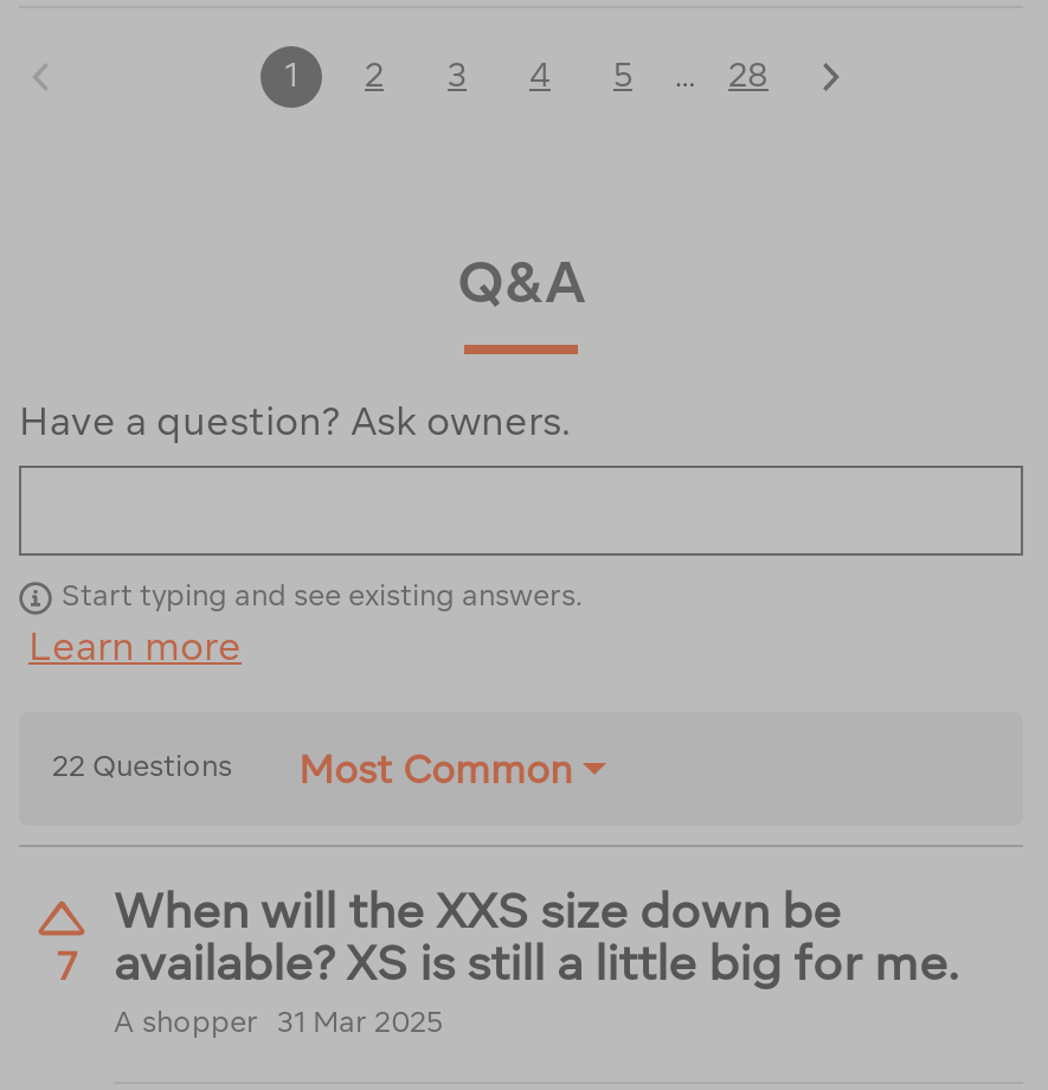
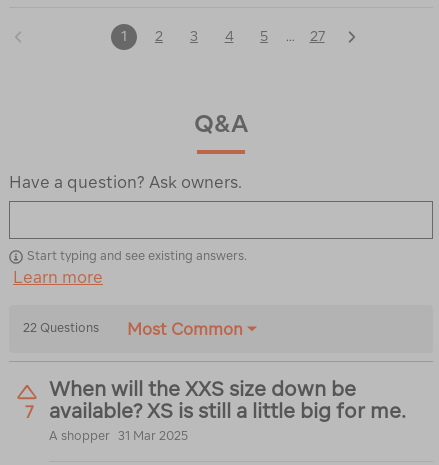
[728,57,769,95] 28 -> [309,28,324,44] 27

